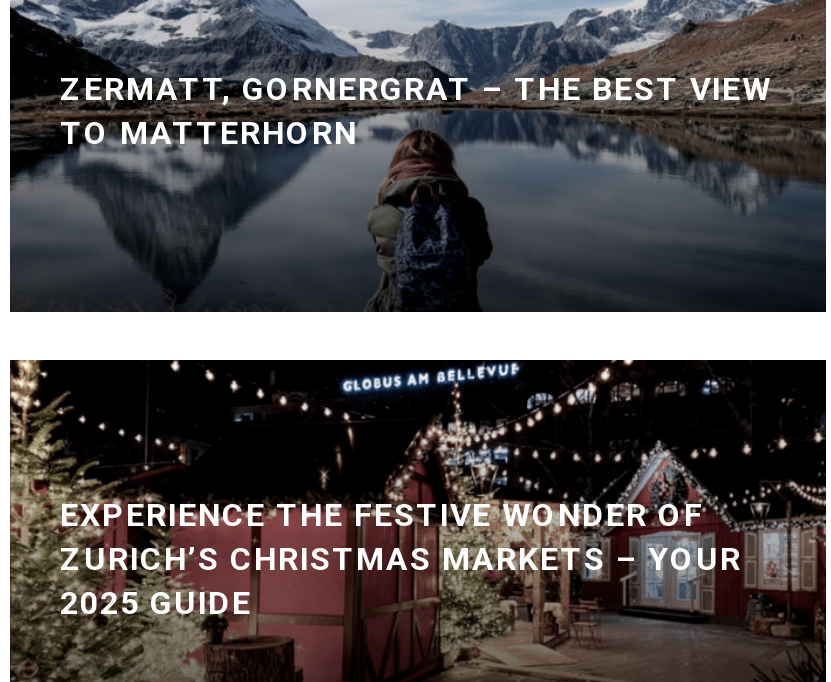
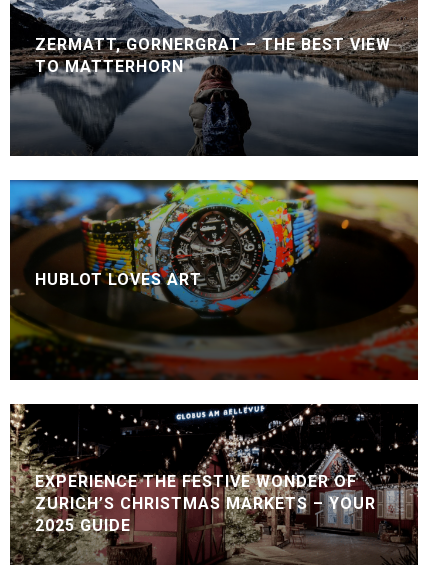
none -> [9,179,418,380] [image] | HUBLOT LOVES ART

